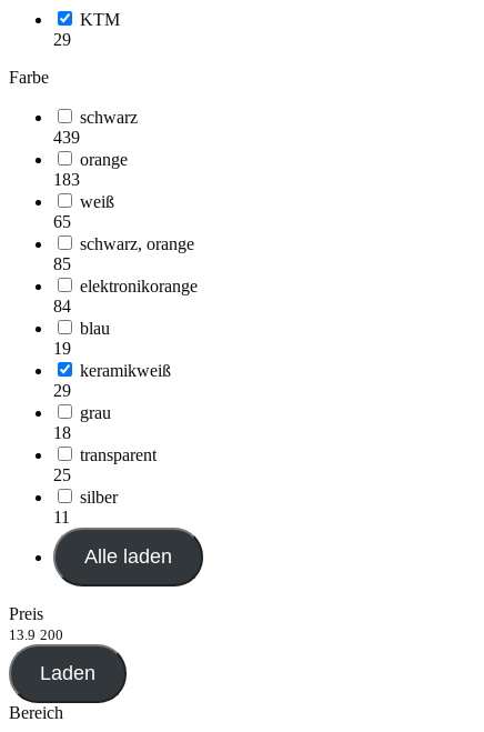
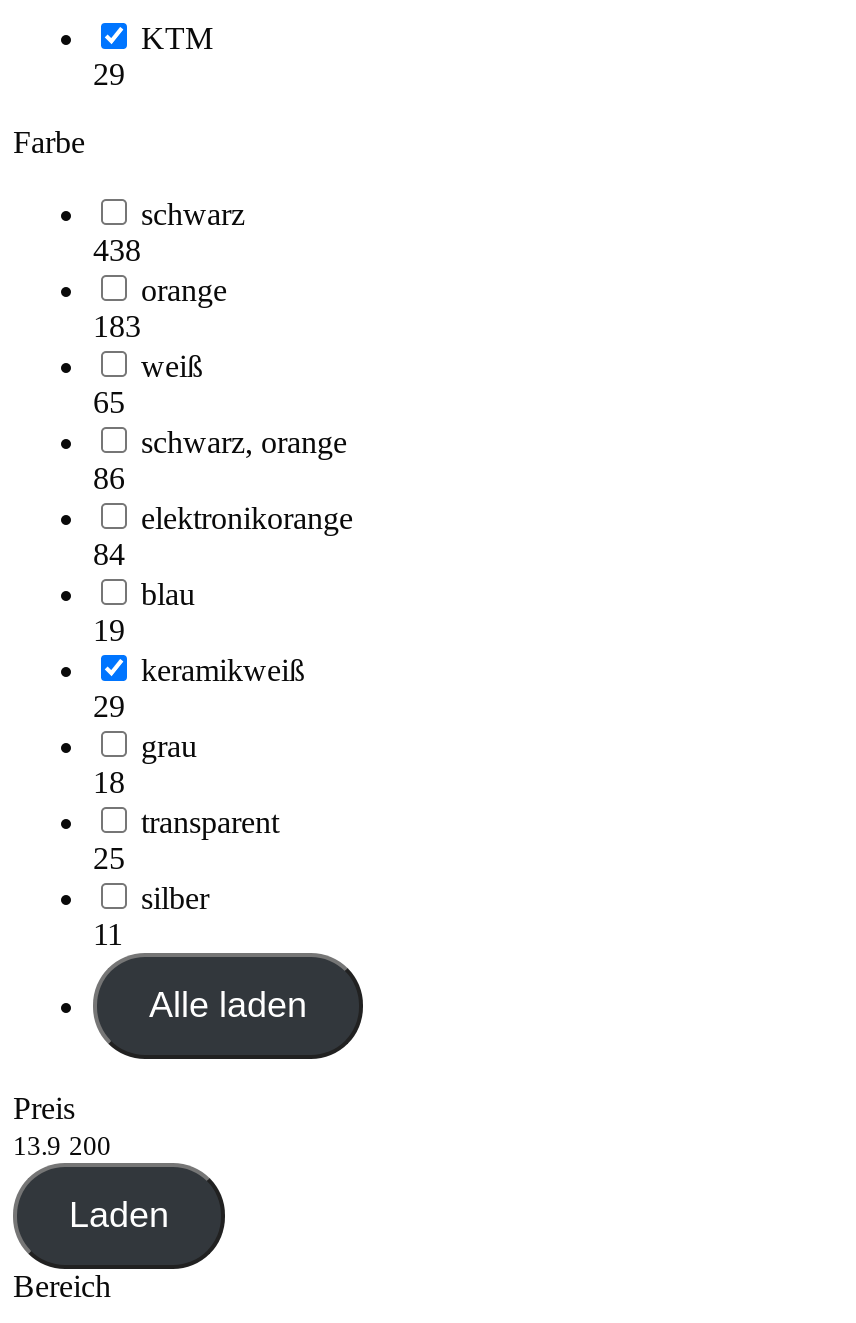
[53,128,80,147] 439 -> [93,233,141,267] 438
[53,254,71,273] 85 -> [93,461,125,495] 86

